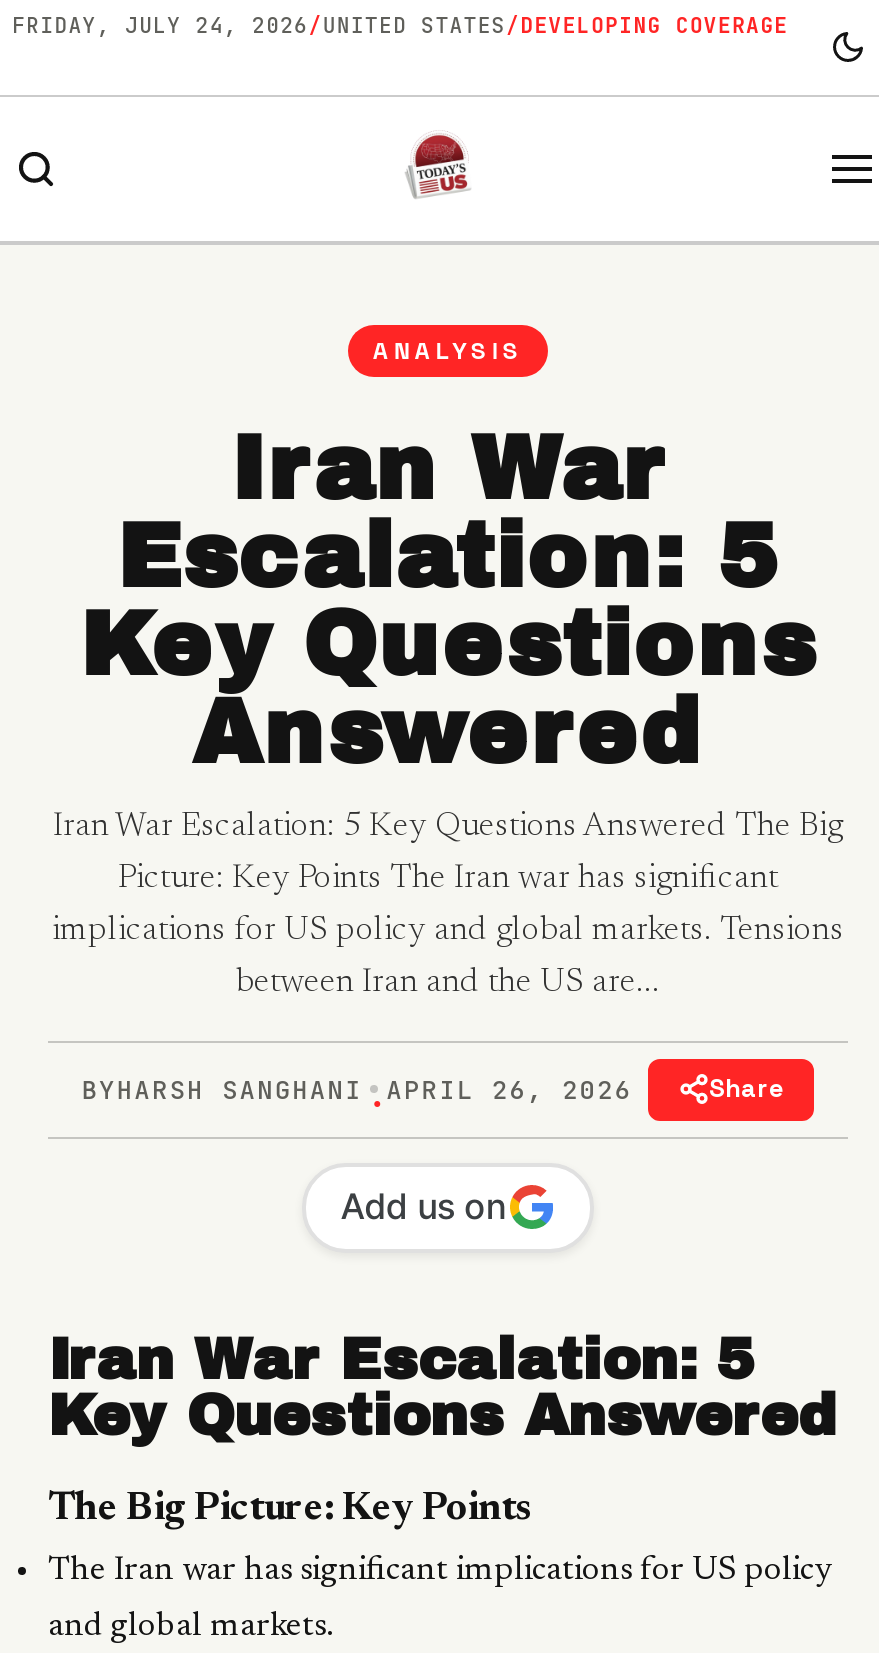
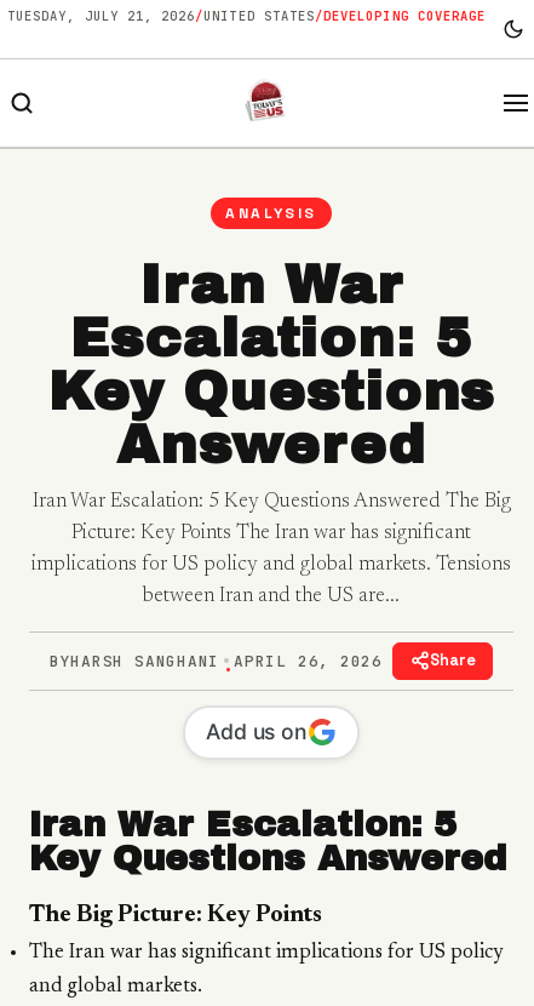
[12,11,788,39] FRIDAY, JULY 24, 2026 /UNITED STATES / DEVELOPING COVERAGE -> [7,7,486,24] TUESDAY, JULY 21, 2026 /UNITED STATES / DEVELOPING COVERAGE

